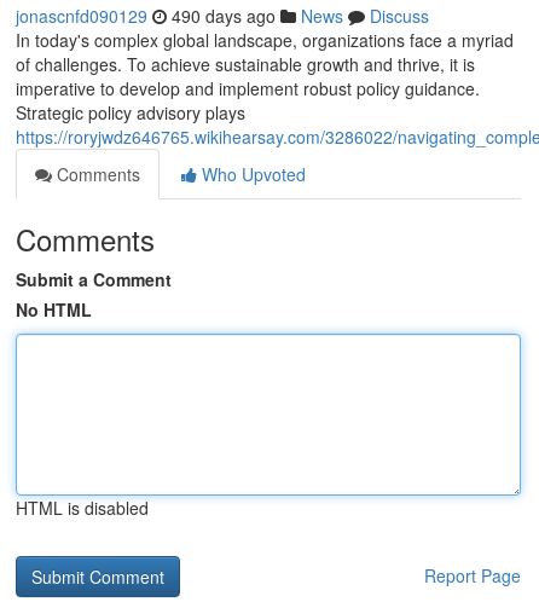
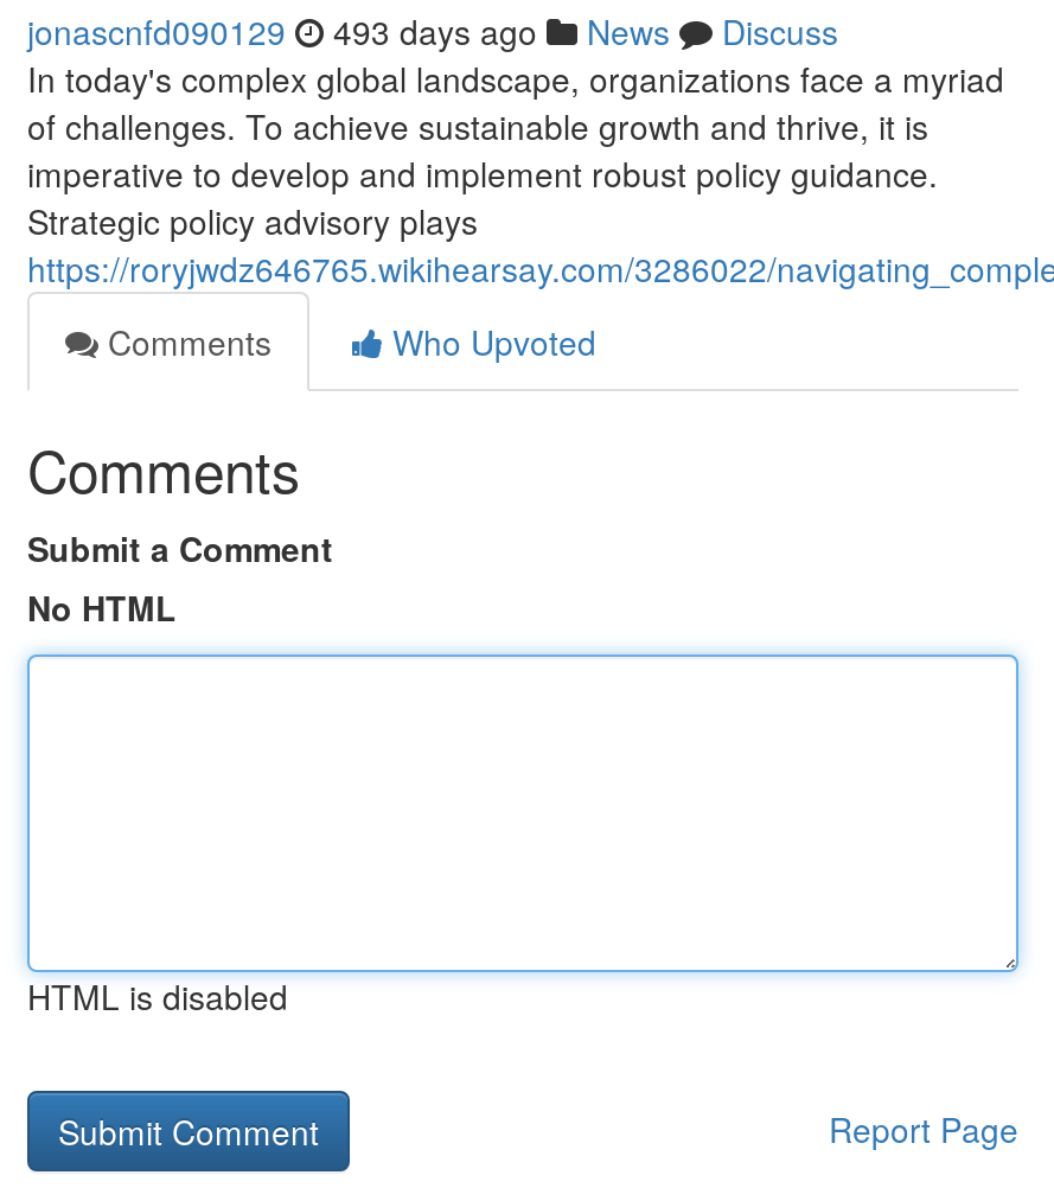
[16,4,429,28] jonascnfd090129 490 days ago News Discuss -> [27,7,838,55] jonascnfd090129 493 days ago News Discuss

